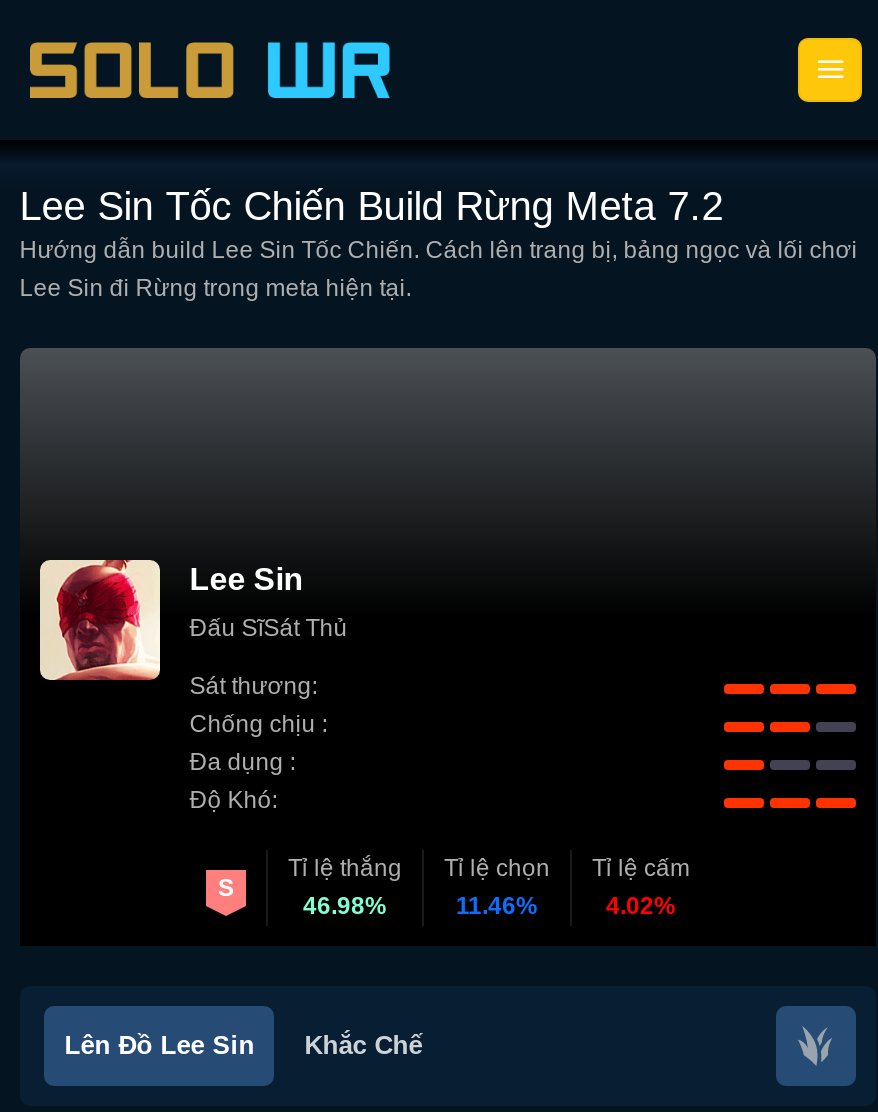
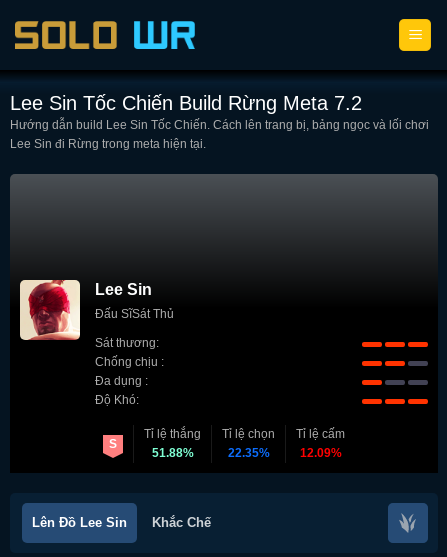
[303,893,387,921] 46.98% -> [151,446,193,460] 51.88%
[456,893,538,921] 11.46% -> [227,446,269,460] 22.35%
[606,893,676,921] 4.02% -> [299,446,341,460] 12.09%

